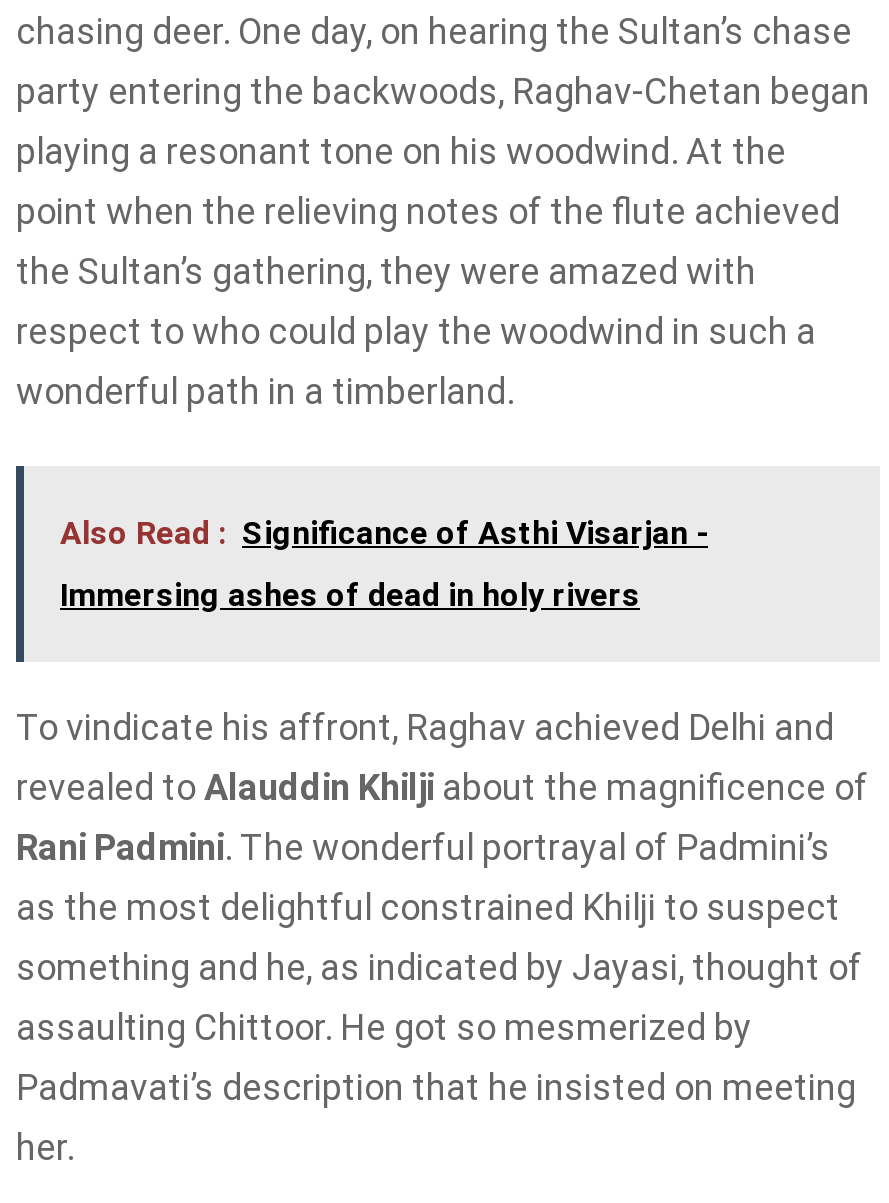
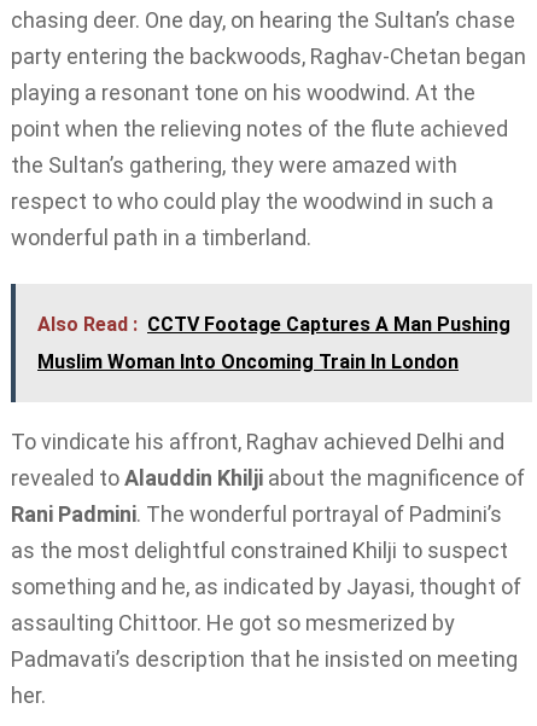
[60,515,708,553] Also Read : Significance of Asthi Visarjan - -> [37,313,510,336] Also Read : CCTV Footage Captures A Man Pushing
[60,577,640,615] Immersing ashes of dead in holy rivers -> [37,350,459,373] Muslim Woman Into Oncoming Train In London

